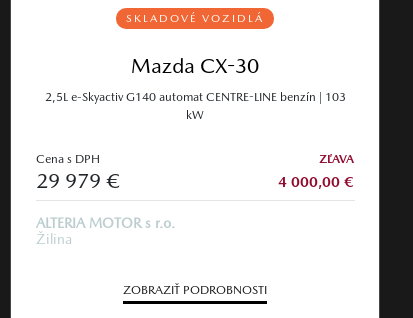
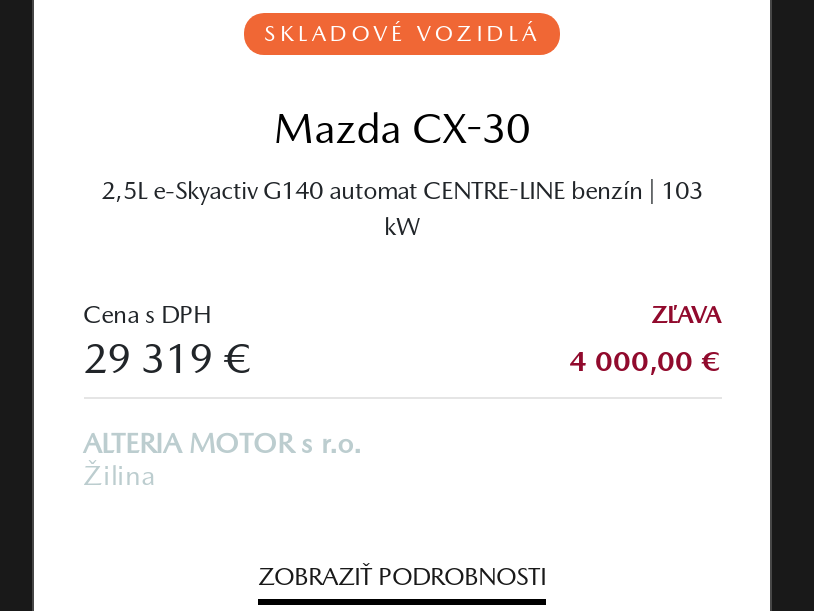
[35,168,120,193] 29 979 € -> [83,333,253,383] 29 319 €

